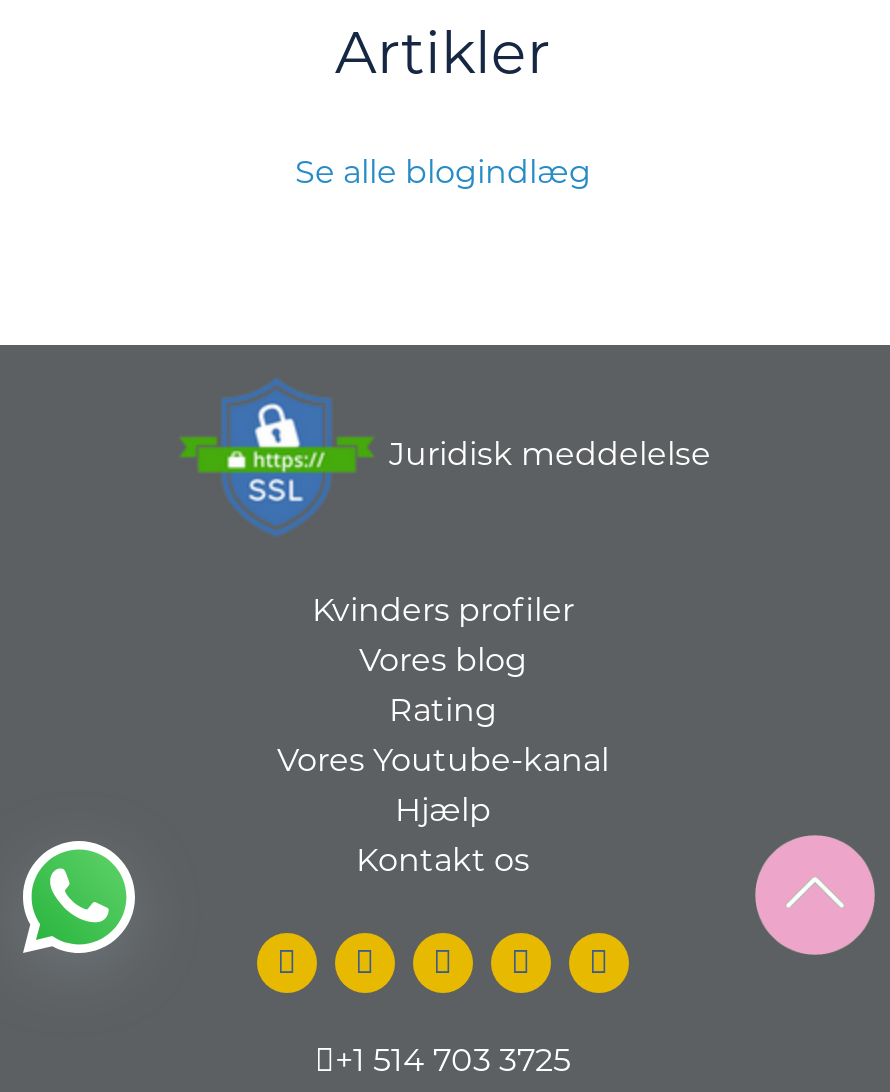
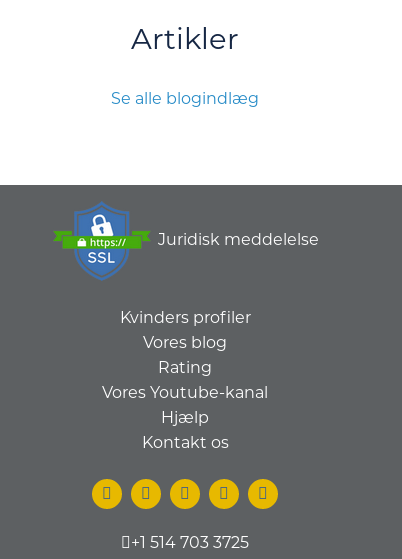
[21,838,137,956] [image] -> none
[753,834,877,956] [image] -> none

